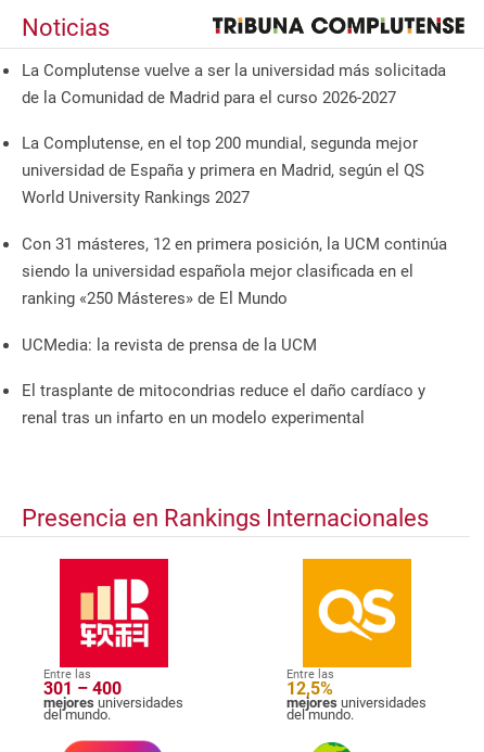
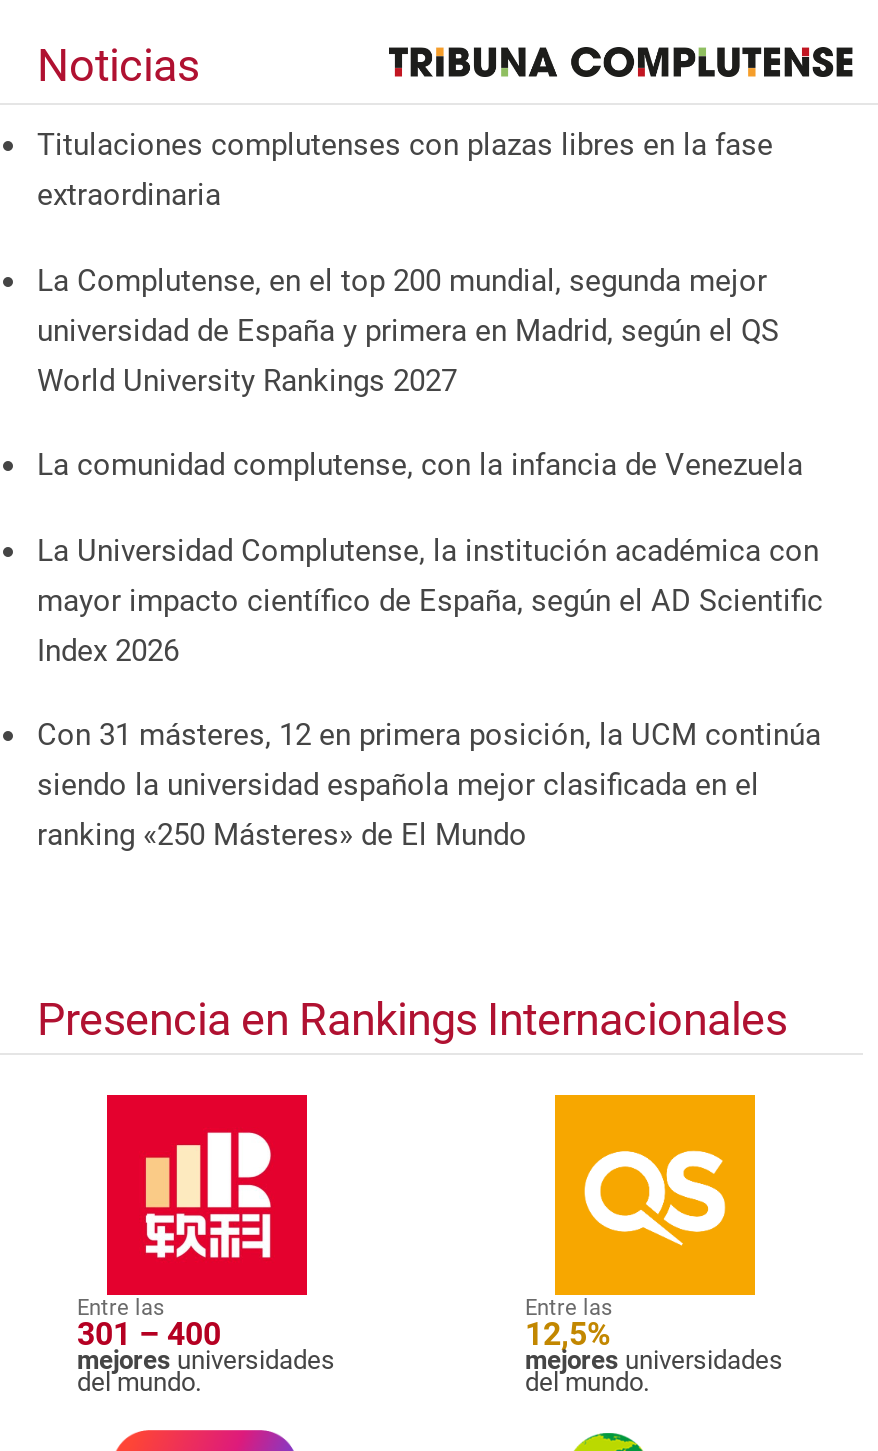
[22,61,446,107] La Complutense vuelve a ser la universidad más solicitada | de la Comunidad de Madrid para el curso 2026-2027 -> [37,127,773,213] Titulaciones complutenses con plazas libres en la fase | extraordinaria
none -> [37,447,823,668] La comunidad complutense, con la infancia de Venezuela | La Universidad Complutense, la institución académica con | mayor impacto científico de España, según el AD Scientific | Index 2026
moved [22,234,447,308] -> [37,717,821,853]: Con 31 másteres, 12 en primera posición, la UCM continúa | siendo la universidad española mejor clasificada en el | ranking «250 Másteres» de El Mundo
[22,335,425,428] UCMedia: la revista de prensa de la UCM | El trasplante de mitocondrias reduce el daño cardíaco y | renal tras un infarto en un modelo experimental -> none

